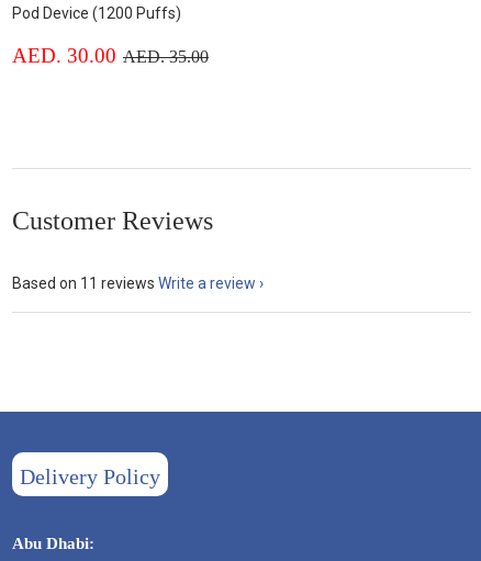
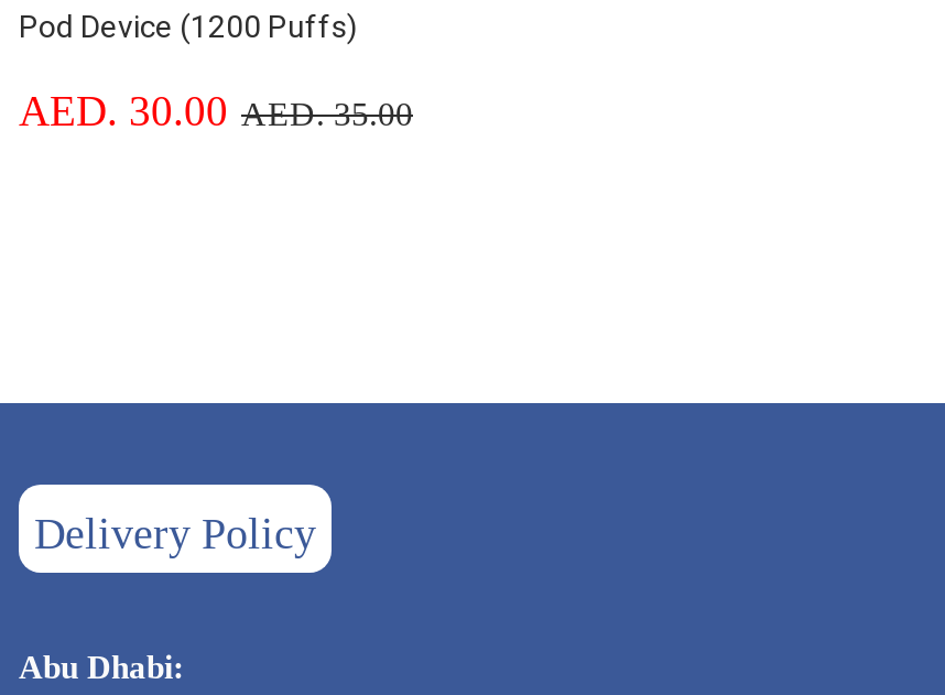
[12,205,256,292] Customer Reviews | Based on 11 reviews Write a review -> none

